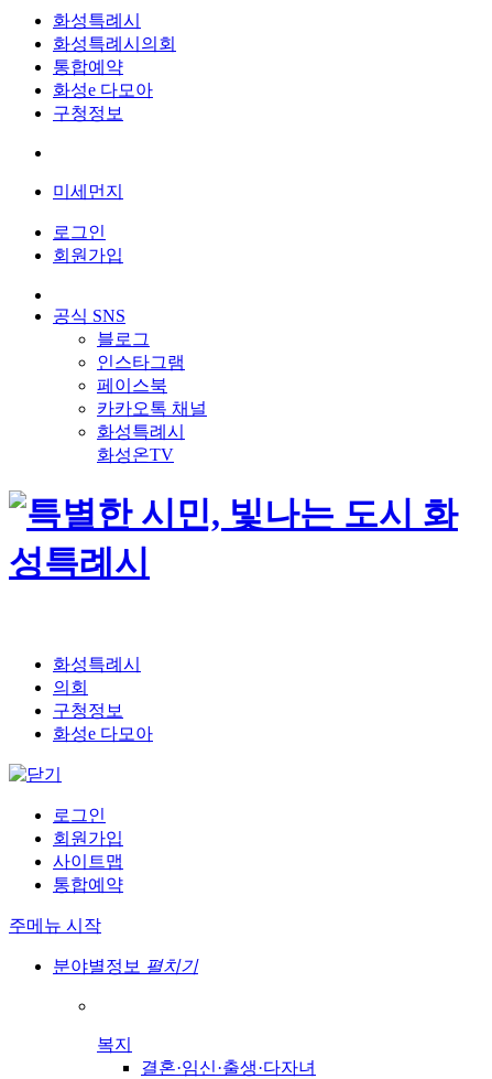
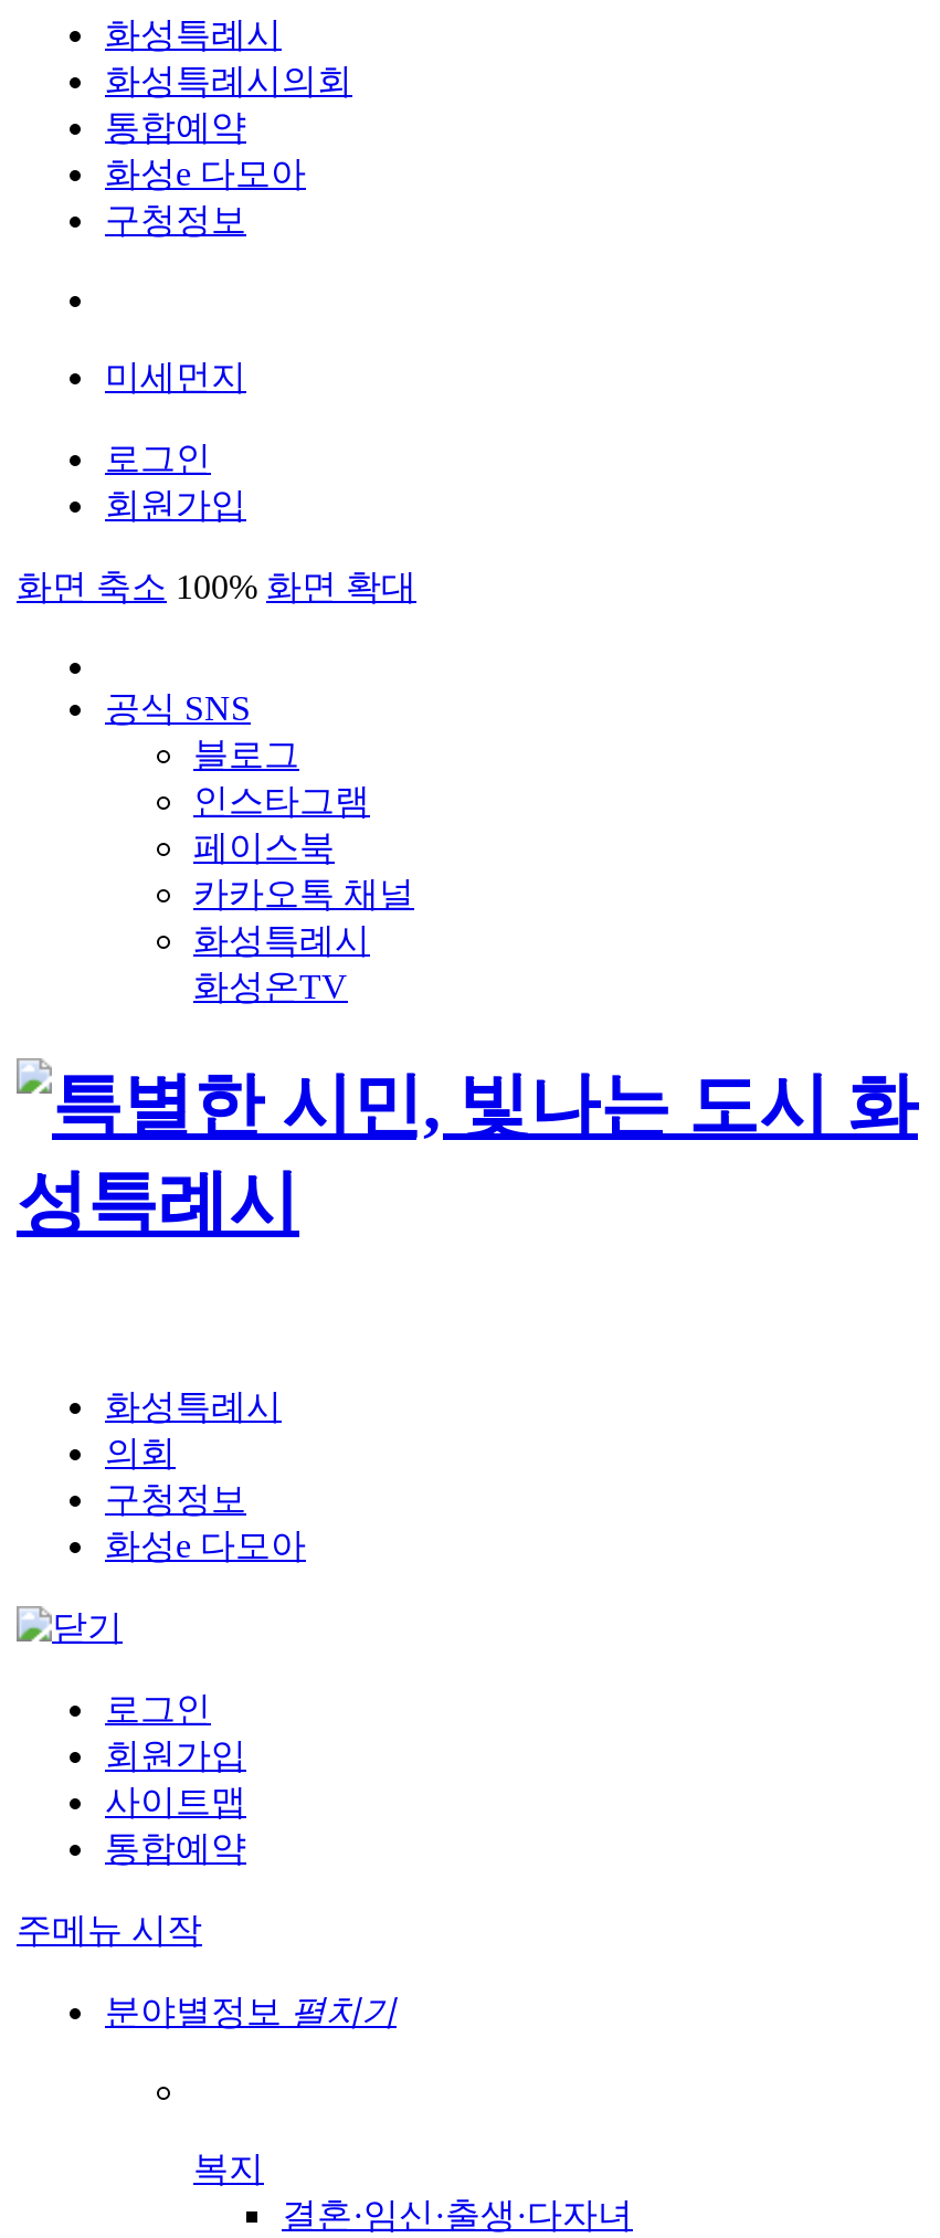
none -> [17,568,416,605] 화면 축소 100% 화면 확대

